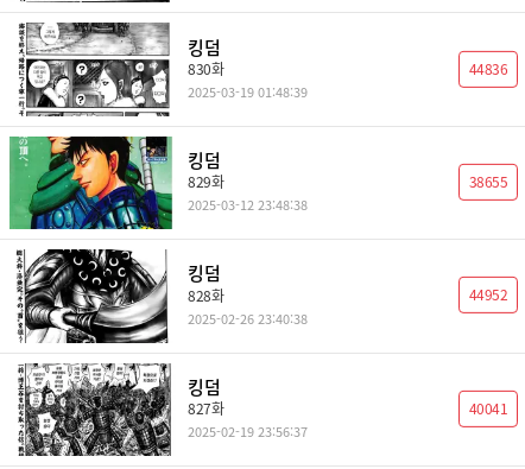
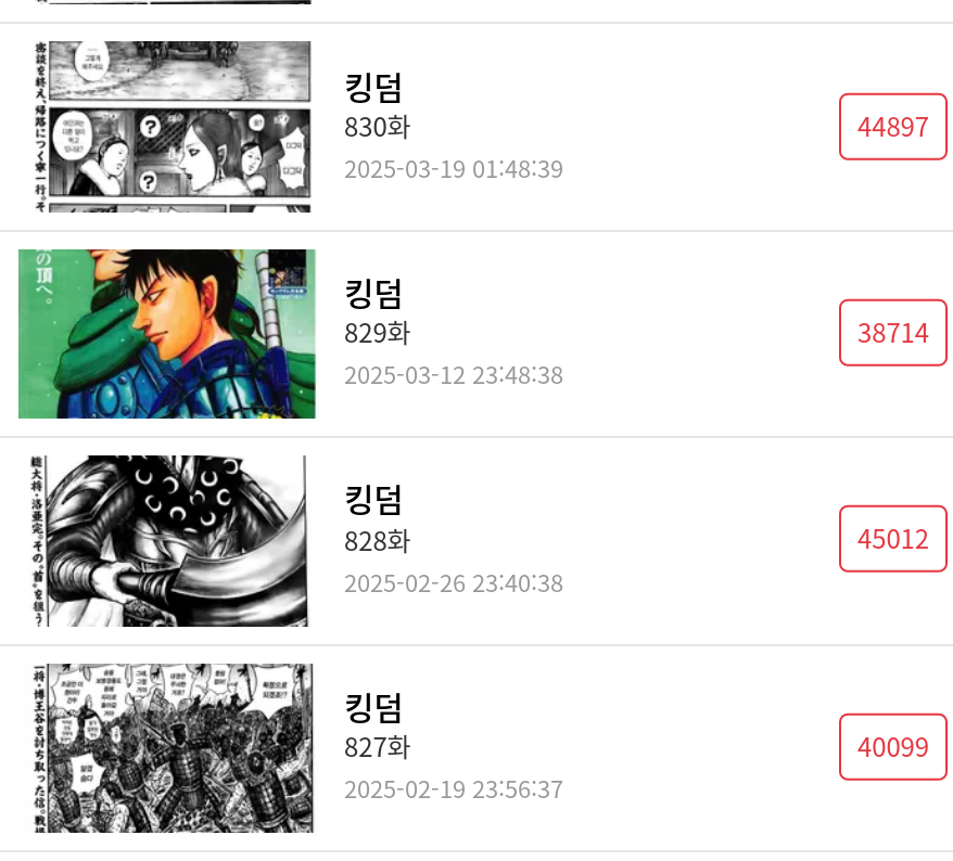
[469,58,508,79] 44836 -> [857,105,929,144] 44897
[469,171,508,192] 38655 -> [857,312,929,351] 38714
[469,284,508,306] 44952 -> [857,519,929,558] 45012
[469,397,508,419] 40041 -> [857,726,929,765] 40099

